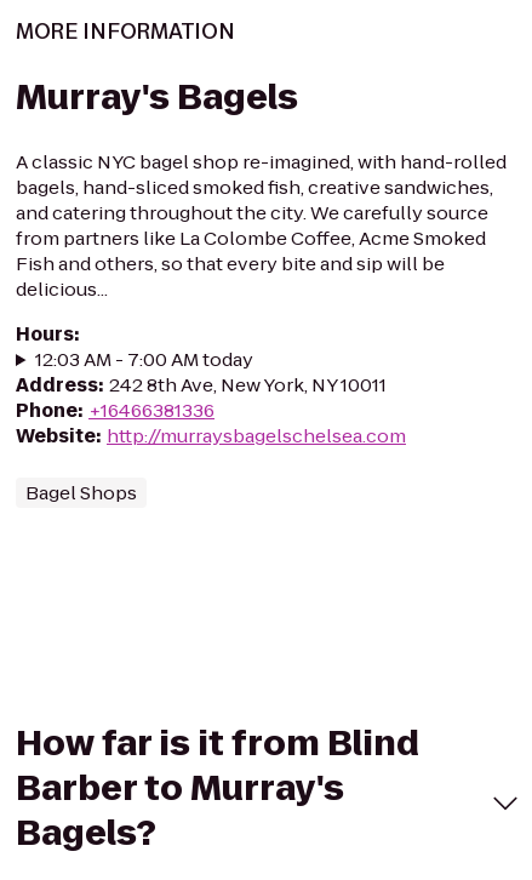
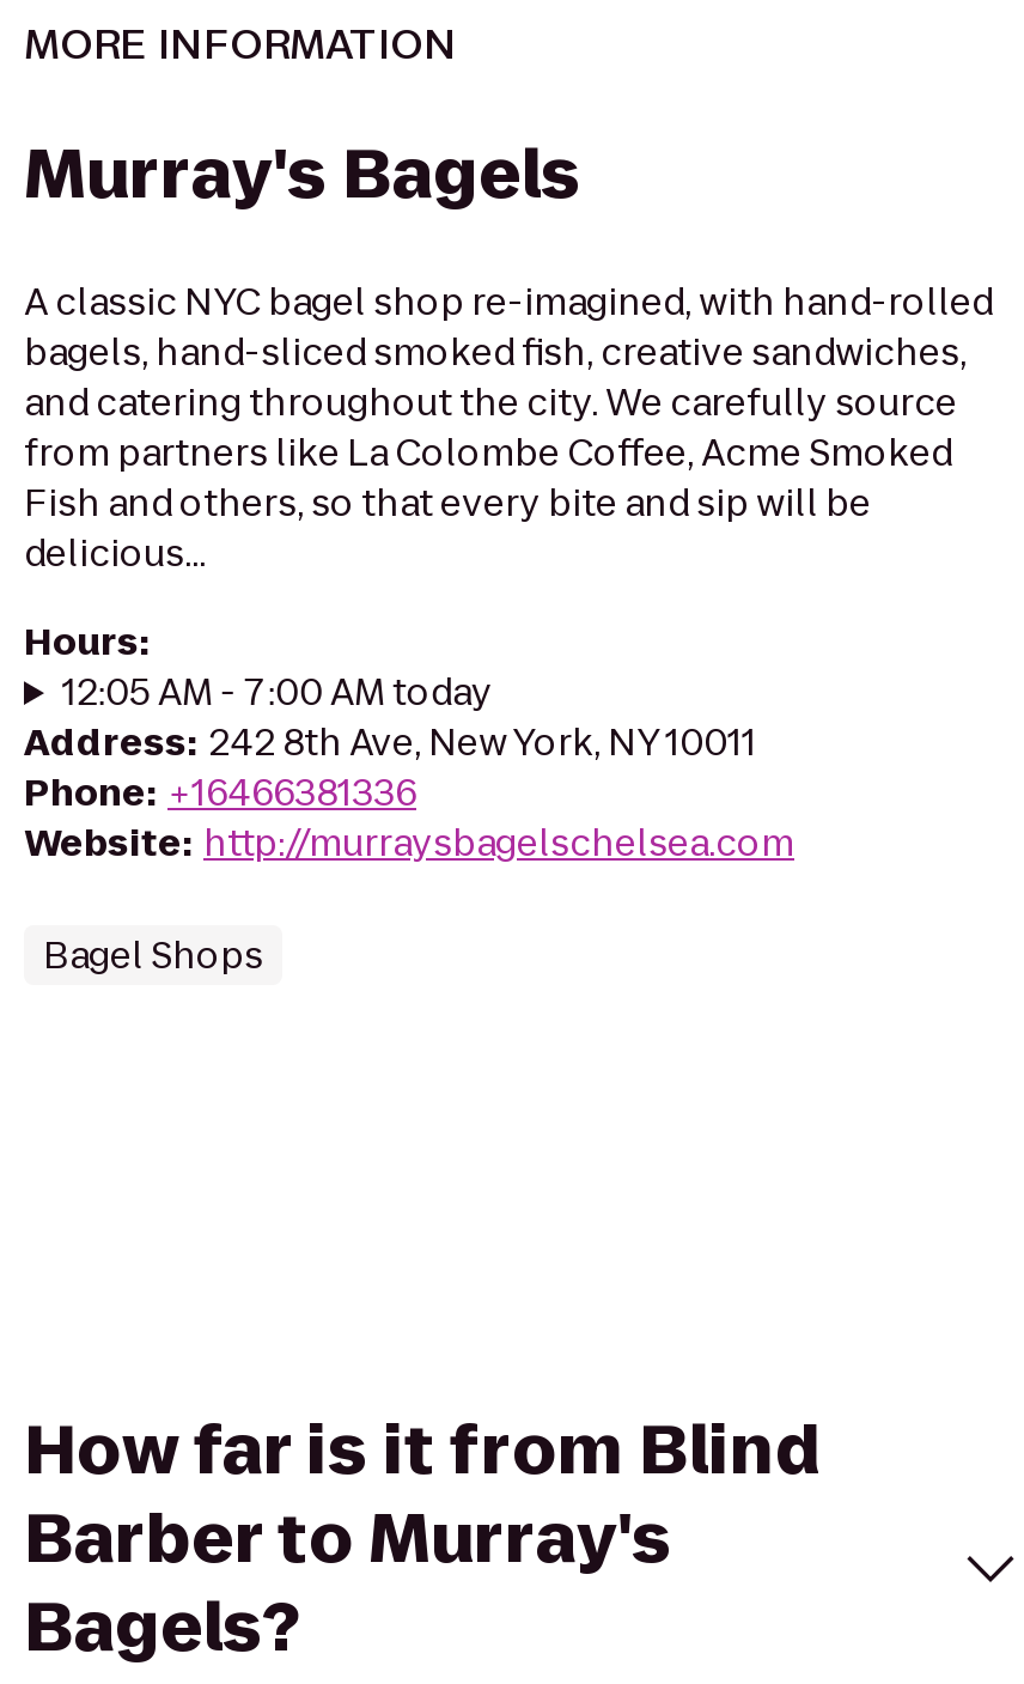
[35,347,253,372] 12:03 AM - 7:00 AM today -> [62,667,493,717] 12:05 AM - 7:00 AM today

